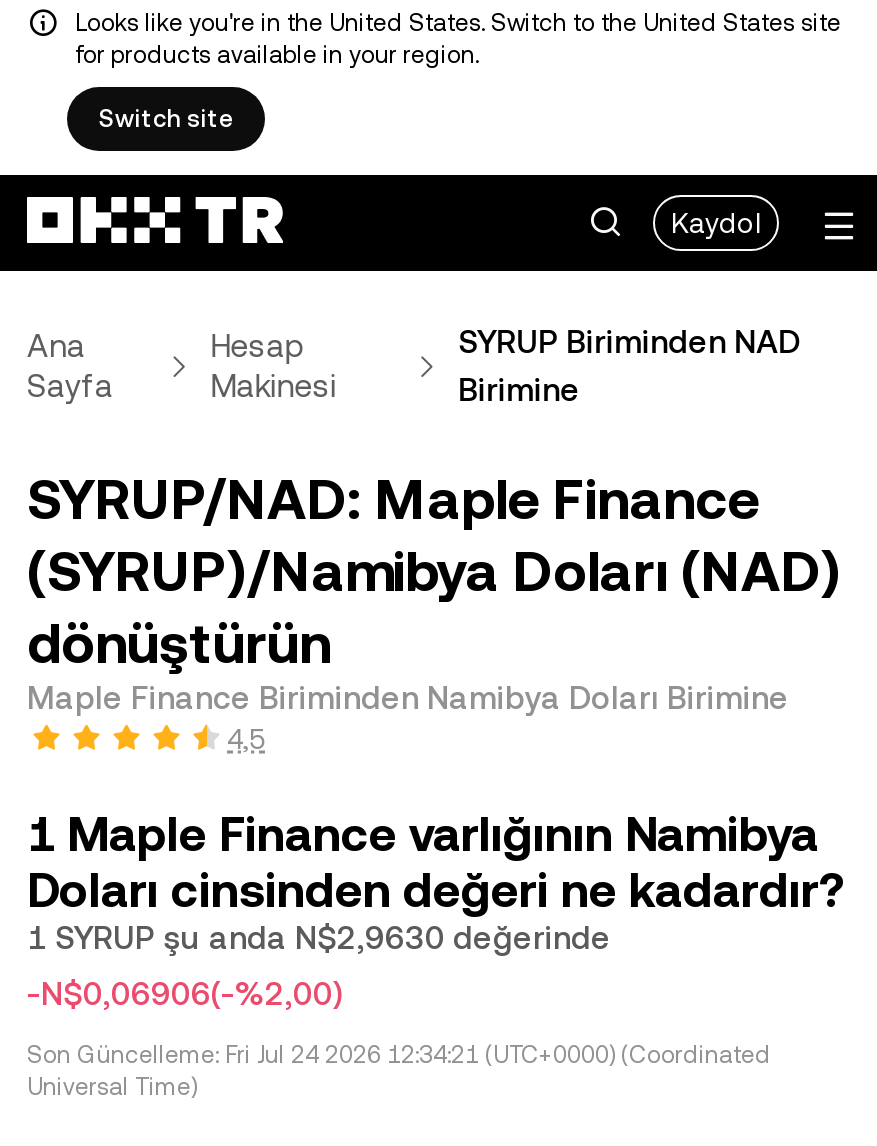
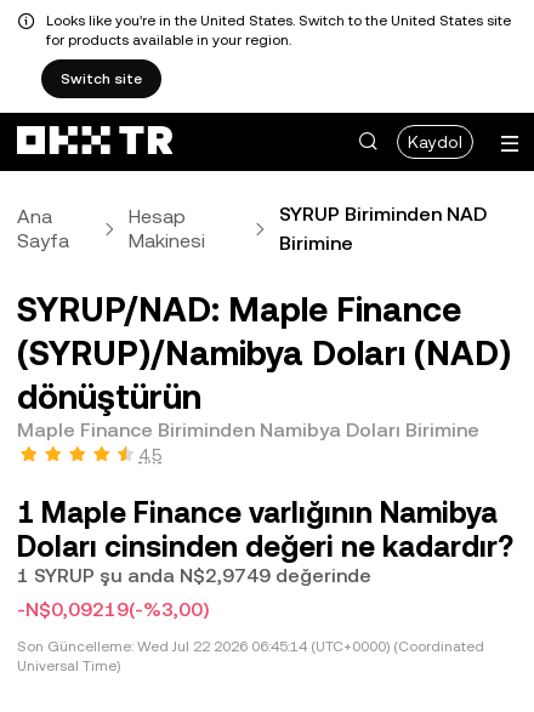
[27,919,611,957] 1 SYRUP şu anda N$2,9630 değerinde -> [17,564,371,587] 1 SYRUP şu anda N$2,9749 değerinde
[27,975,343,1013] -N$0,06906(-%2,00) -> [17,598,209,621] -N$0,09219(-%3,00)
[27,1041,771,1069] Son Güncelleme: Fri Jul 24 2026 12:34:21 (UTC+0000) (Coordinated -> [17,638,484,655] Son Güncelleme: Wed Jul 22 2026 06:45:14 (UTC+0000) (Coordinated

